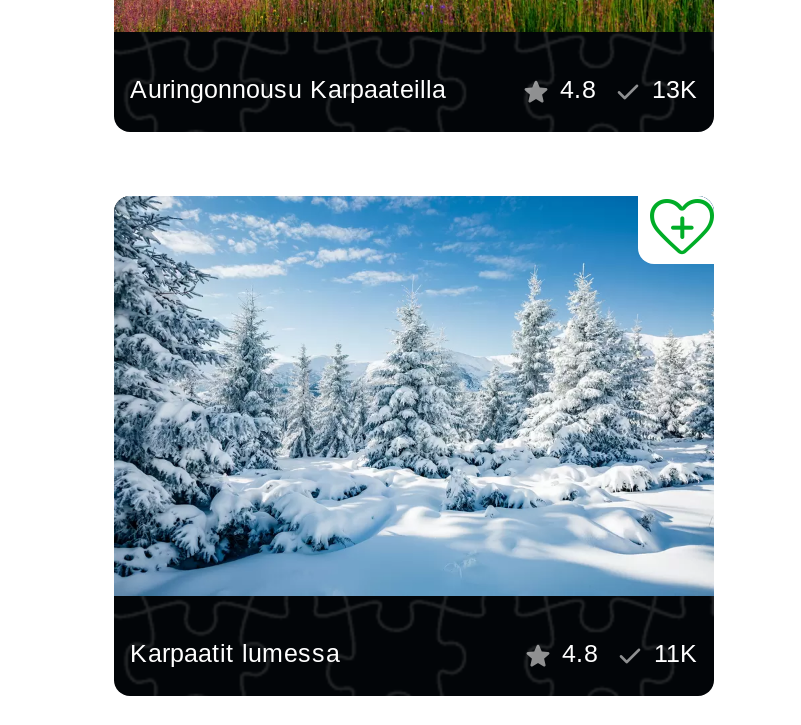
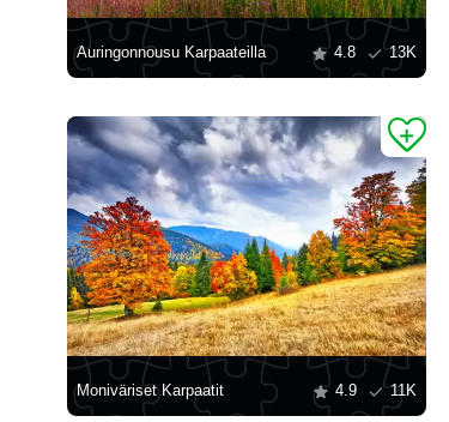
[112,194,716,667] [image] | Karpaatit lumessa | 4.8 -> [66,115,427,400] [image] | Moniväriset Karpaatit | 4.9

